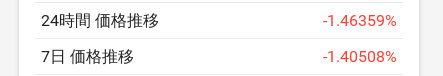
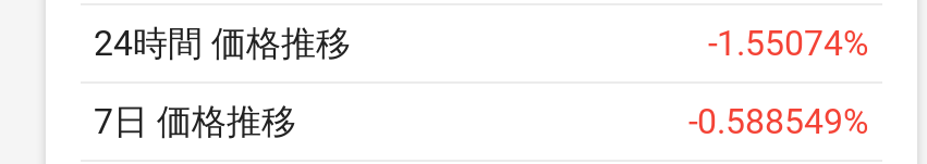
[323,10,397,29] -1.46359% -> [708,22,869,63] -1.55074%
[323,46,397,65] -1.40508% -> [688,100,869,141] -0.588549%

